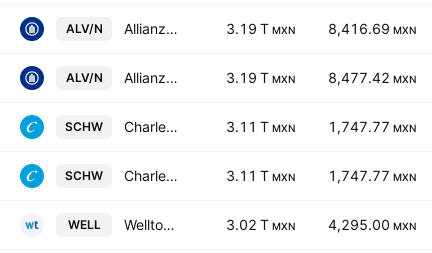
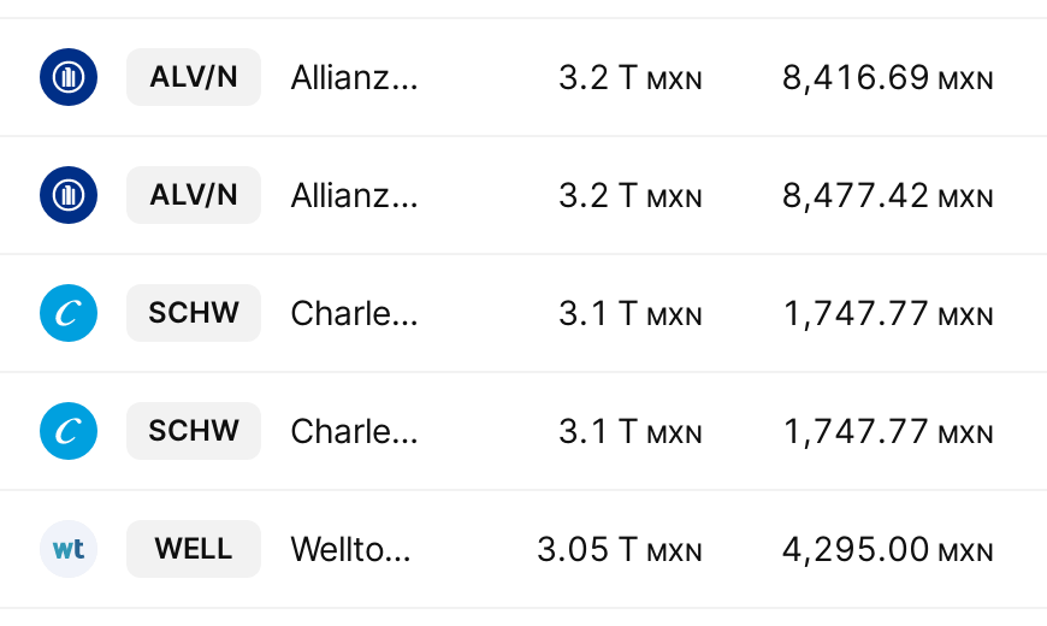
[226,20,416,37] 3.19 T MXN 8,416.69 MXN -> [557,55,993,96] 3.2 T MXN 8,416.69 MXN
[226,69,416,86] 3.19 T MXN 8,477.42 MXN -> [557,173,993,214] 3.2 T MXN 8,477.42 MXN
[226,118,416,135] 3.11 T MXN 1,747.77 MXN -> [557,291,993,332] 3.1 T MXN 1,747.77 MXN
[226,167,416,184] 3.11 T MXN 1,747.77 MXN -> [557,409,993,450] 3.1 T MXN 1,747.77 MXN
[226,216,416,233] 3.02 T MXN 4,295.00 MXN -> [536,527,993,568] 3.05 T MXN 4,295.00 MXN

